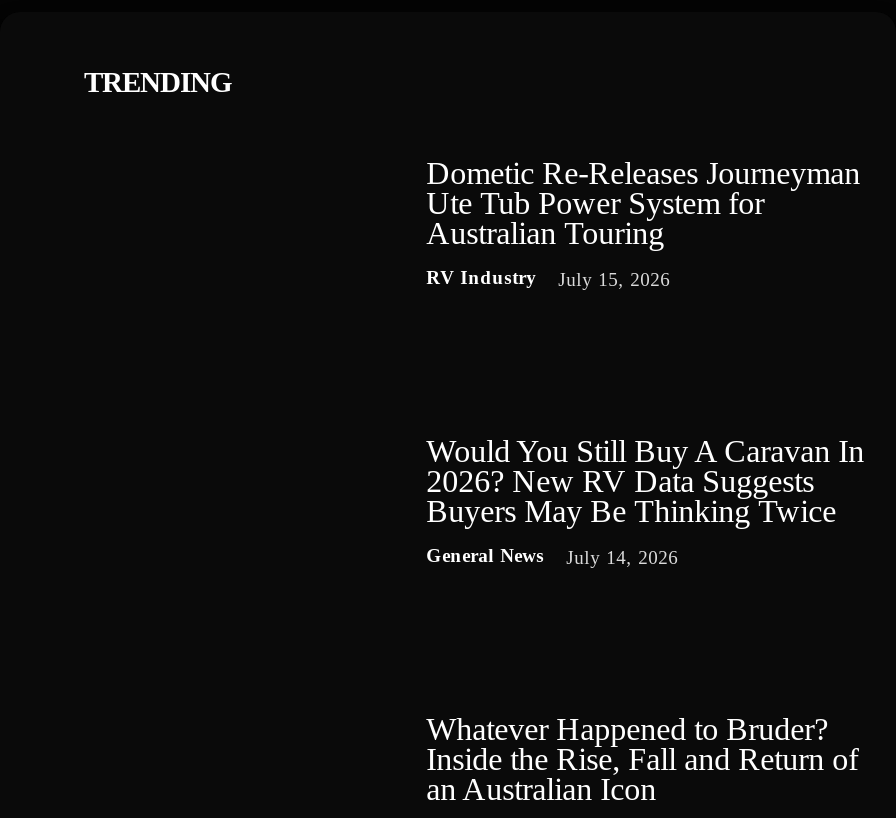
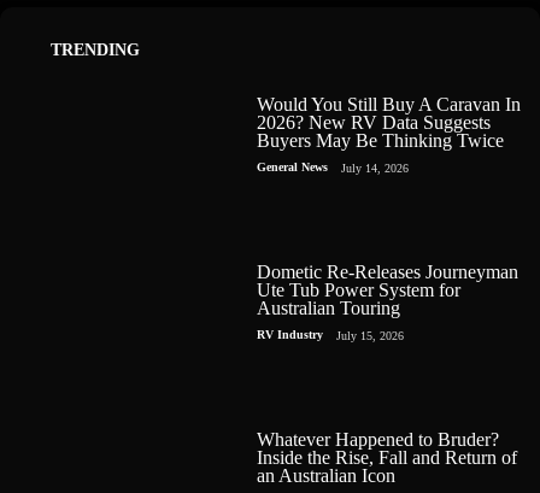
moved [426,156,860,291] -> [257,262,518,343]: Dometic Re-Releases Journeyman | Ute Tub Power System for | Australian Touring | RV Industry | July 15, 2026
moved [426,434,864,569] -> [257,94,521,175]: Would You Still Buy A Caravan In | 2026? New RV Data Suggests | Buyers May Be Thinking Twice | General News | July 14, 2026

